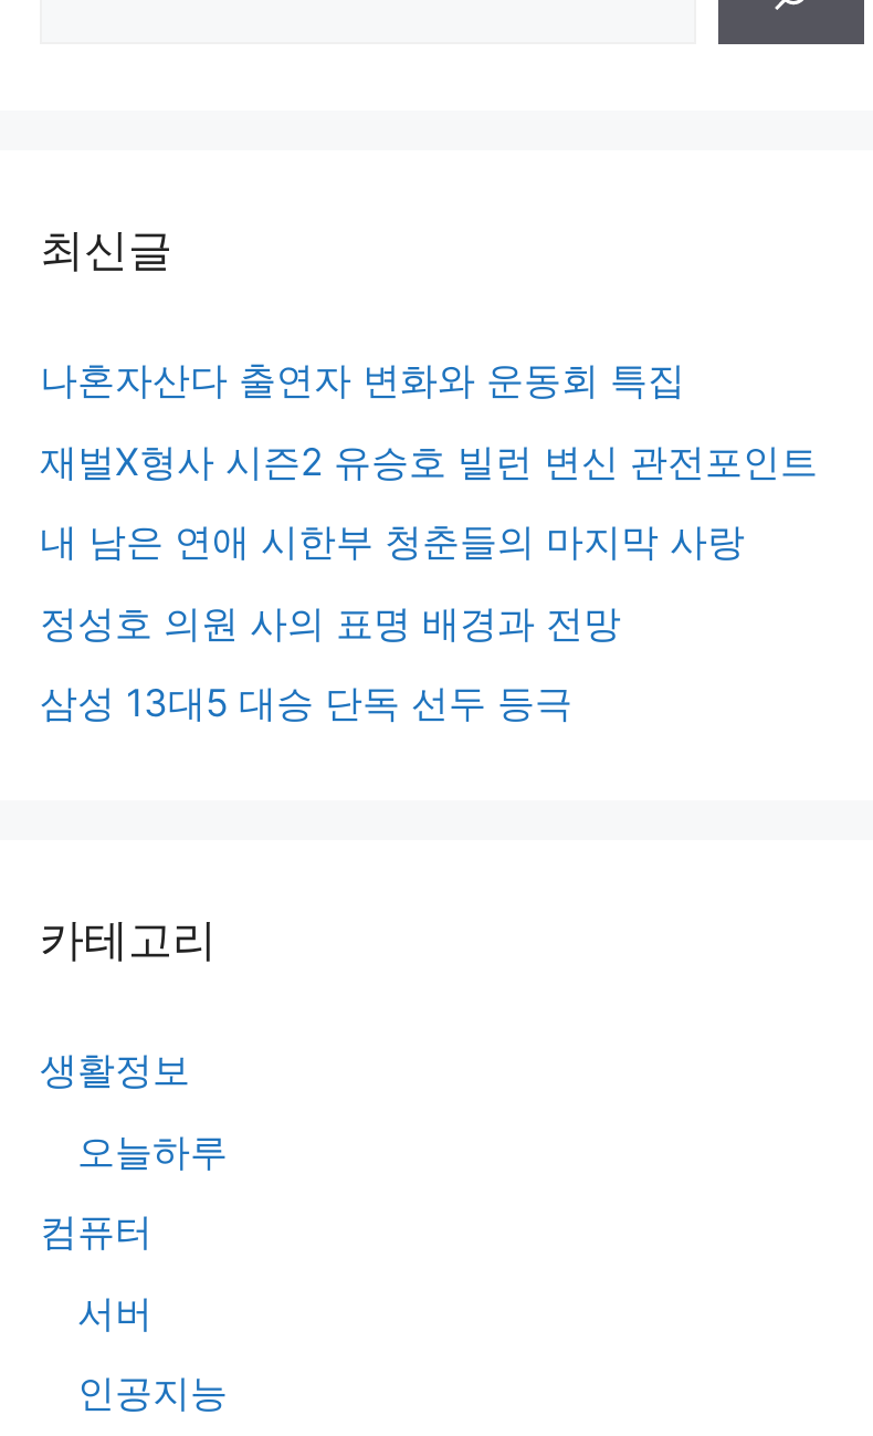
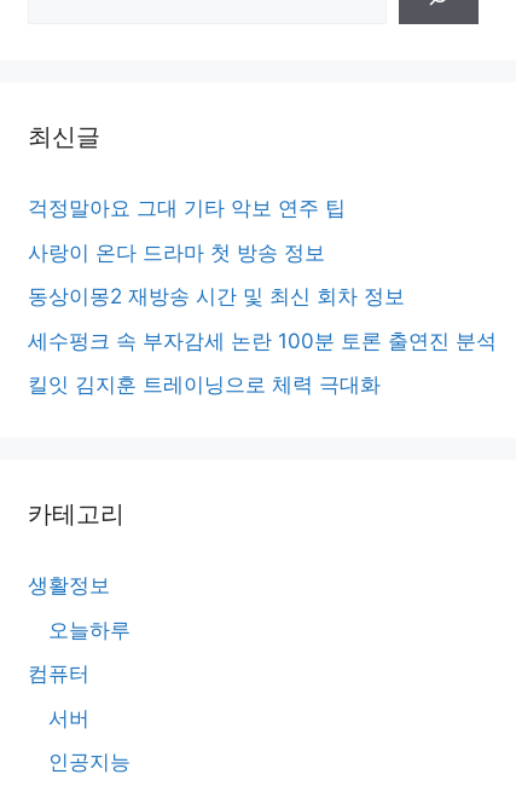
[40,359,685,403] 나혼자산다 출연자 변화와 운동회 특집 -> [28,196,346,221] 걱정말아요 그대 기타 악보 연주 팁
[40,440,818,484] 재벌X형사 시즌2 유승호 빌런 변신 관전포인트 -> [28,241,325,265] 사랑이 온다 드라마 첫 방송 정보
[40,520,745,565] 내 남은 연애 시한부 청춘들의 마지막 사랑 -> [28,285,405,309] 동상이몽2 재방송 시간 및 최신 회차 정보
[40,601,621,645] 정성호 의원 사의 표명 배경과 전망 -> [28,329,497,353] 세수펑크 속 부자감세 논란 100분 토론 출연진 분석
[40,682,572,726] 삼성 13대5 대승 단독 선두 등극 -> [28,373,381,397] 킬잇 김지훈 트레이닝으로 체력 극대화

